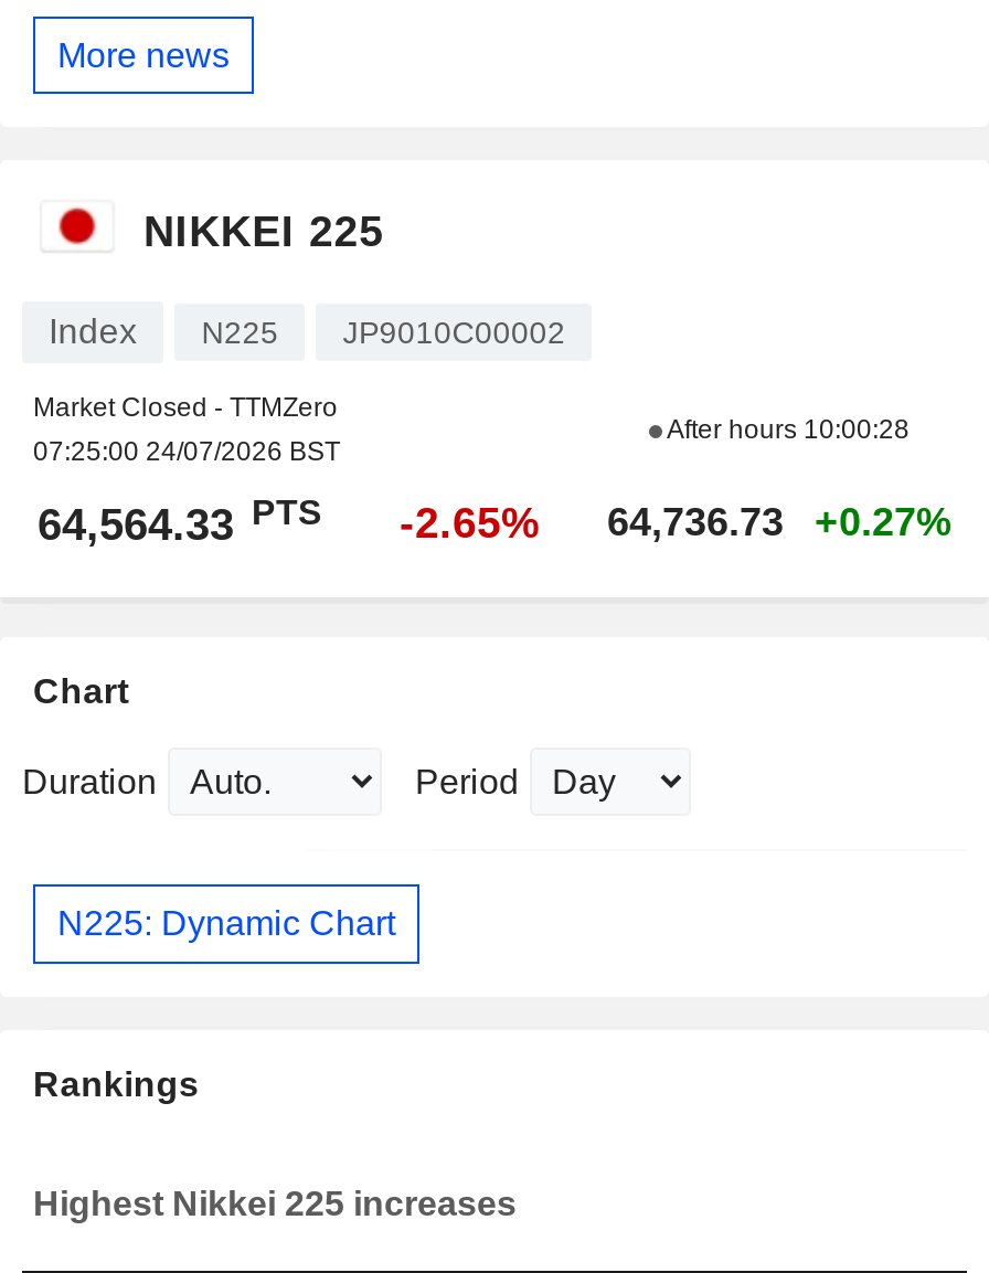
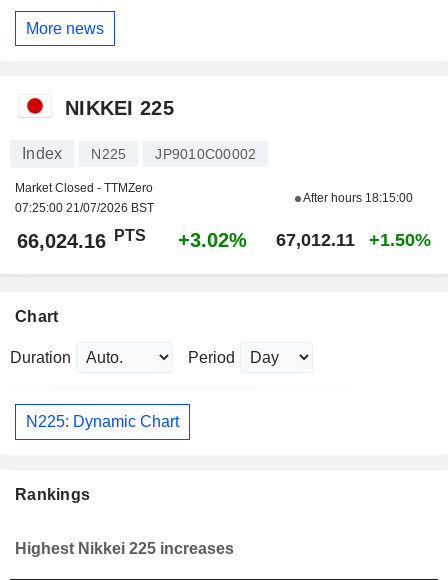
[662,415,910,446] After hours 10:00:28 -> [300,191,412,205] After hours 18:15:00
[33,437,340,468] 07:25:00 24/07/2026 BST -> [15,201,154,215] 07:25:00 21/07/2026 BST
[38,493,322,550] 64,564.33 PTS -> [17,227,146,252] 66,024.16 PTS
[400,499,541,547] -2.65% -> [178,229,247,251] +3.02%
[607,501,784,545] 64,736.73 -> [276,230,355,250] 67,012.11
[815,501,951,545] +0.27% -> [369,230,431,250] +1.50%

